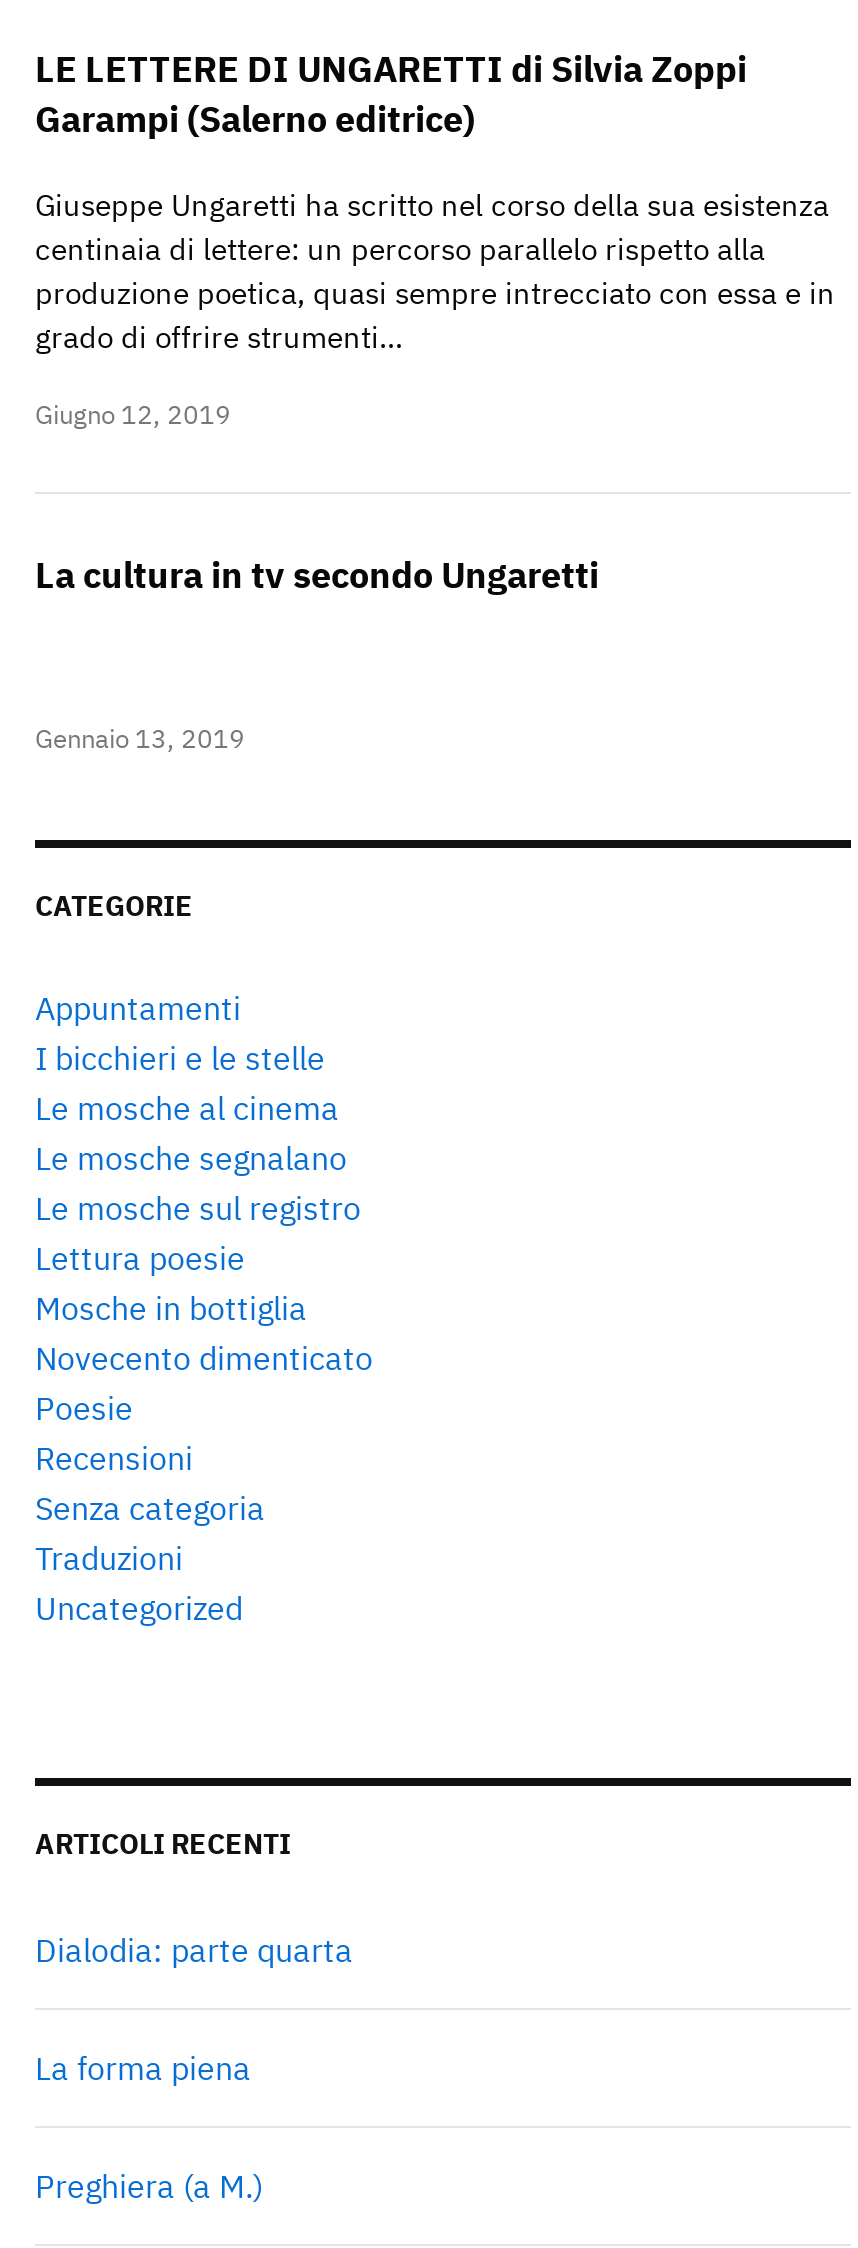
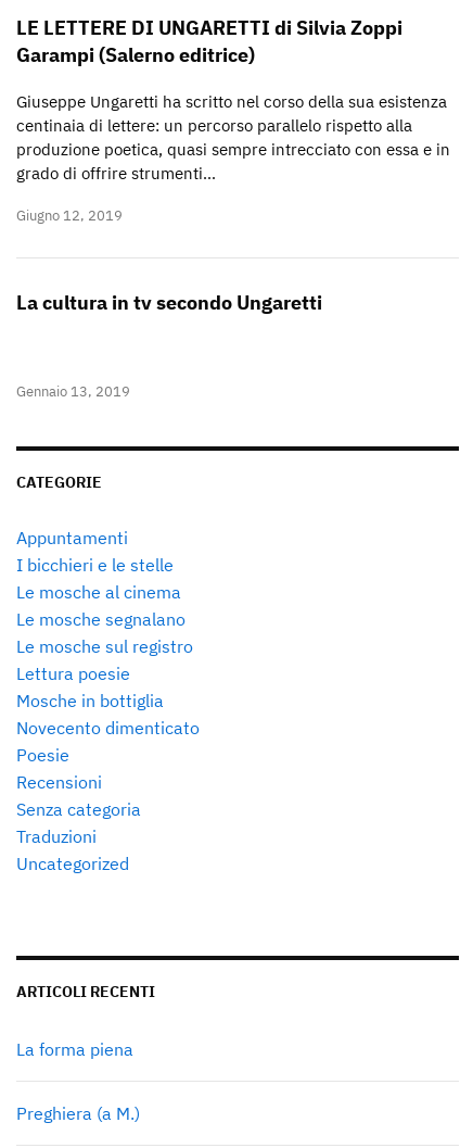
[35,1930,353,1970] Dialodia: parte quarta -> none

